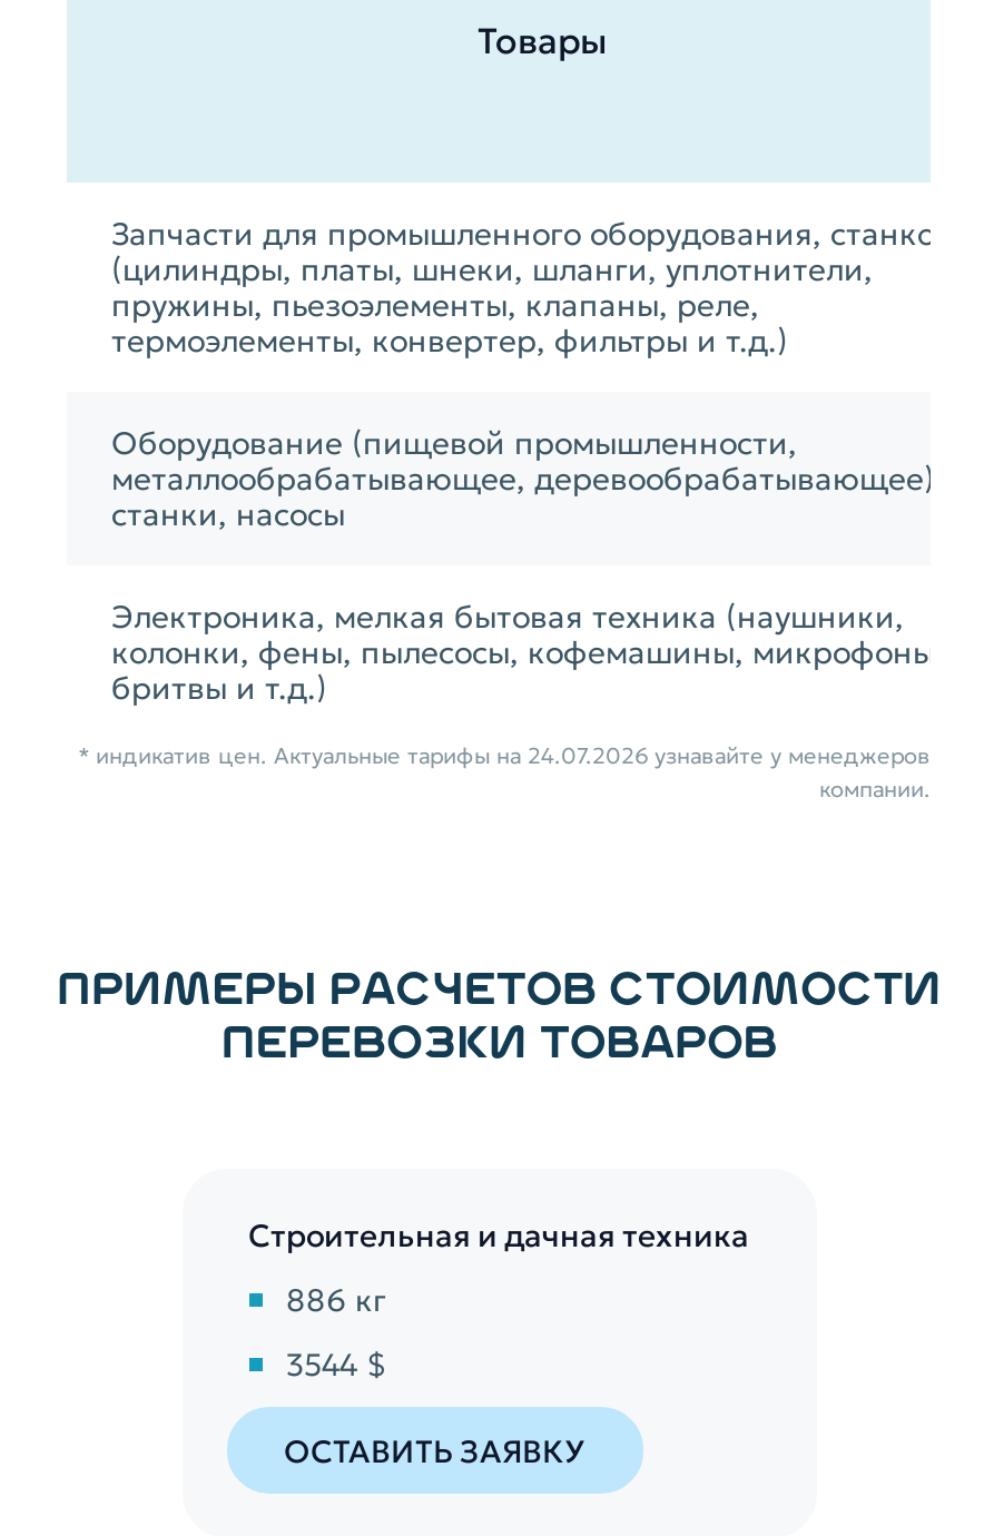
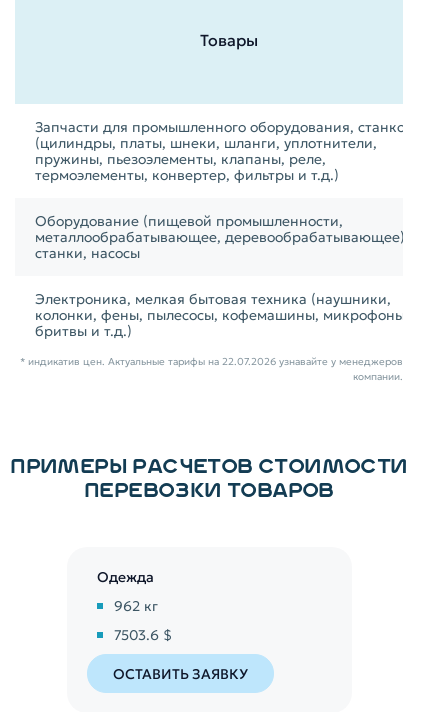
[78,741,931,770] * индикатив цен. Актуальные тарифы на 24.07.2026 узнавайте у менеджеров -> [20,355,403,368] * индикатив цен. Актуальные тарифы на 22.07.2026 узнавайте у менеджеров
[248,1215,749,1256] Строительная и дачная техника -> [96,568,153,586] Одежда
[286,1280,386,1320] 886 кг -> [113,597,157,615] 962 кг
[286,1345,386,1385] 3544 $ -> [113,626,171,644] 7503.6 $

